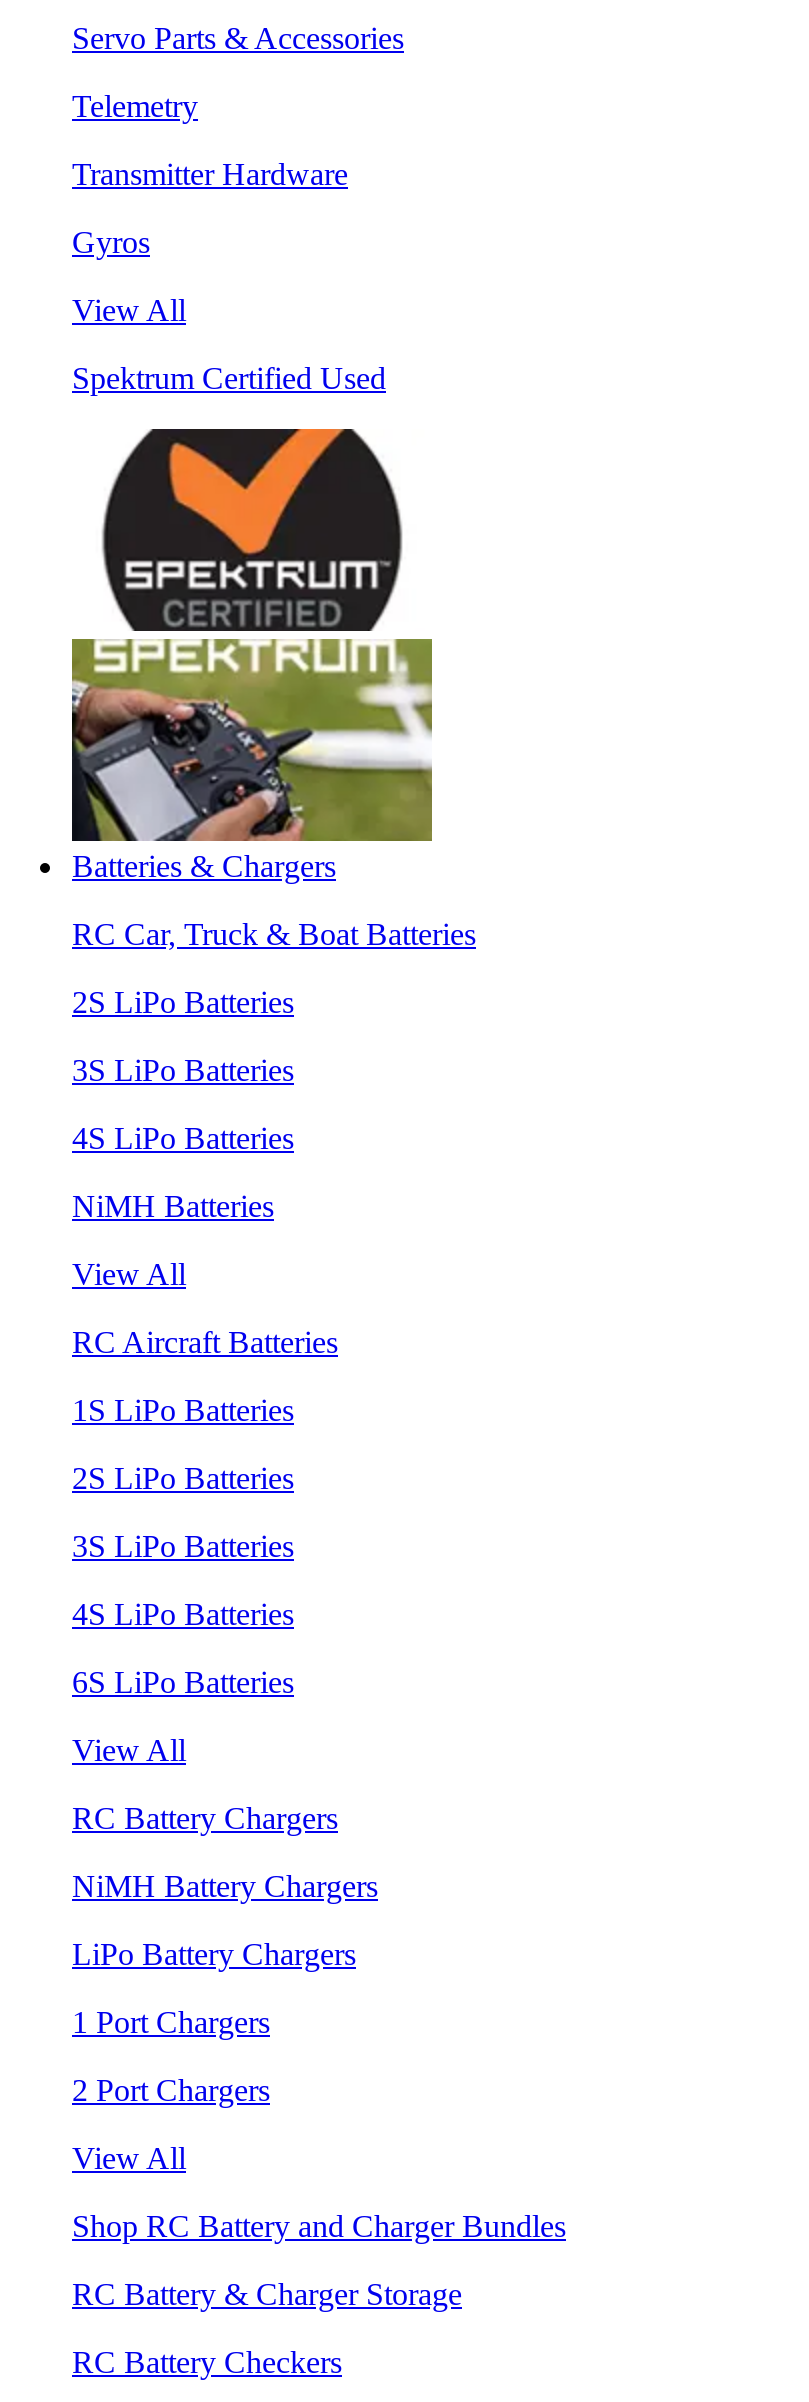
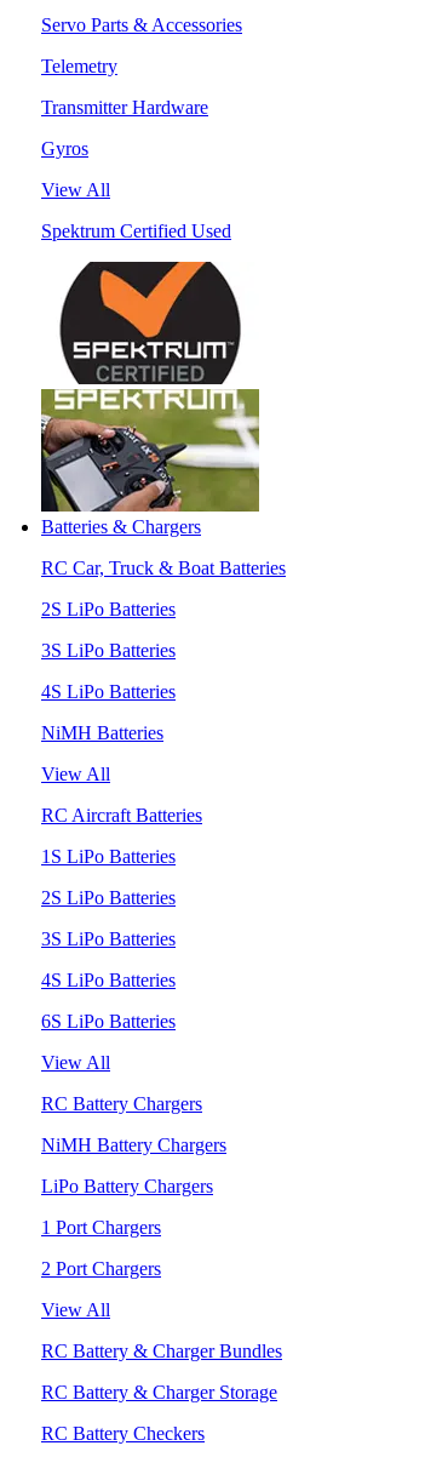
[72,2209,566,2243] Shop RC Battery and Charger Bundles -> [41,1340,282,1361] RC Battery & Charger Bundles

